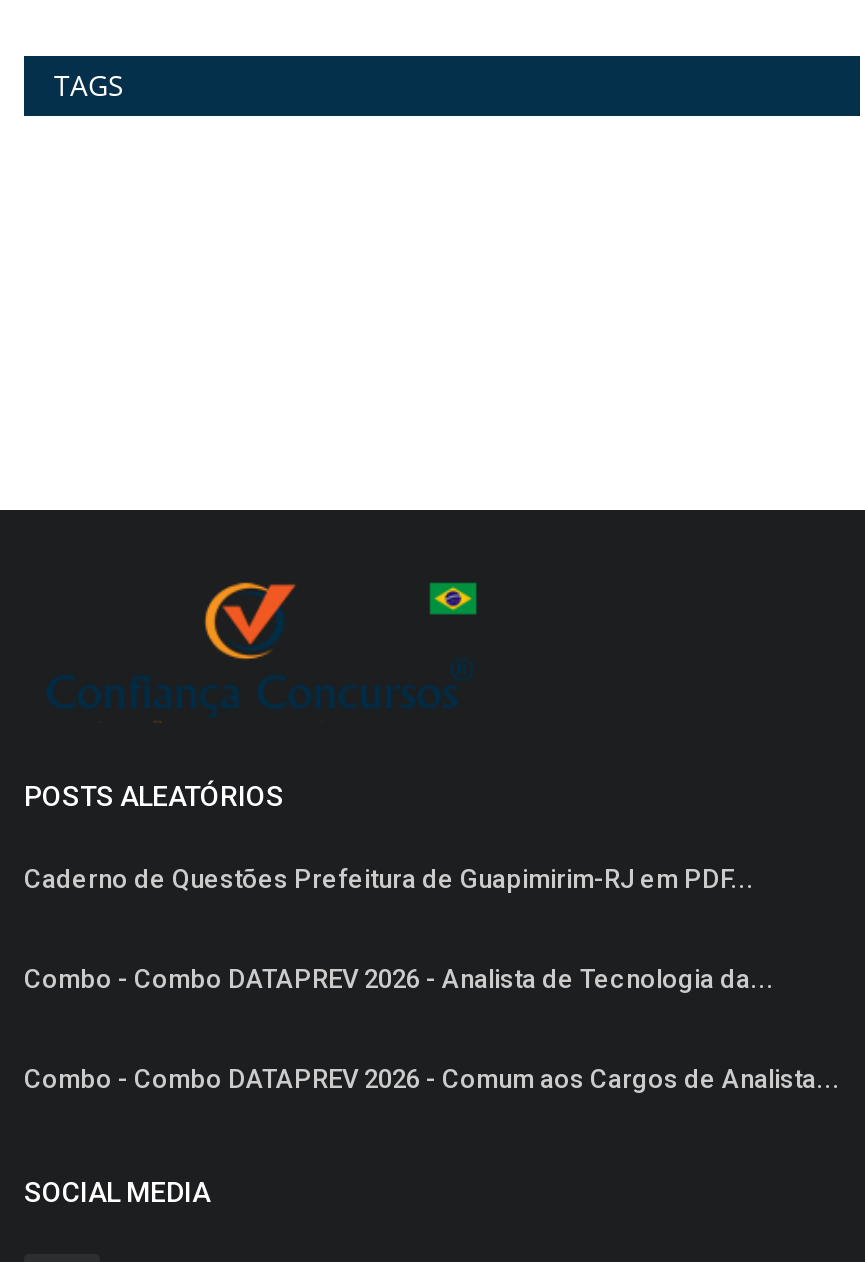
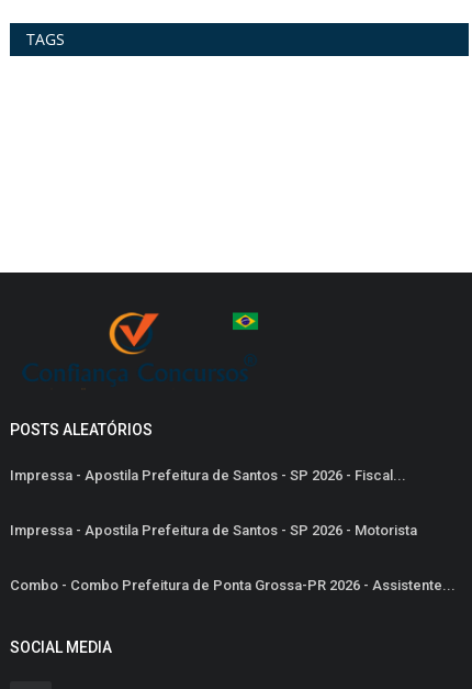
[24,865,754,895] Caderno de Questões Prefeitura de Guapimirim-RJ em PDF... -> [10,467,406,484] Impressa - Apostila Prefeitura de Santos - SP 2026 - Fiscal...
[24,965,774,995] Combo - Combo DATAPREV 2026 - Analista de Tecnologia da... -> [10,522,417,539] Impressa - Apostila Prefeitura de Santos - SP 2026 - Motorista
[24,1065,840,1095] Combo - Combo DATAPREV 2026 - Comum aos Cargos de Analista... -> [10,577,456,594] Combo - Combo Prefeitura de Ponta Grossa-PR 2026 - Assistente...

